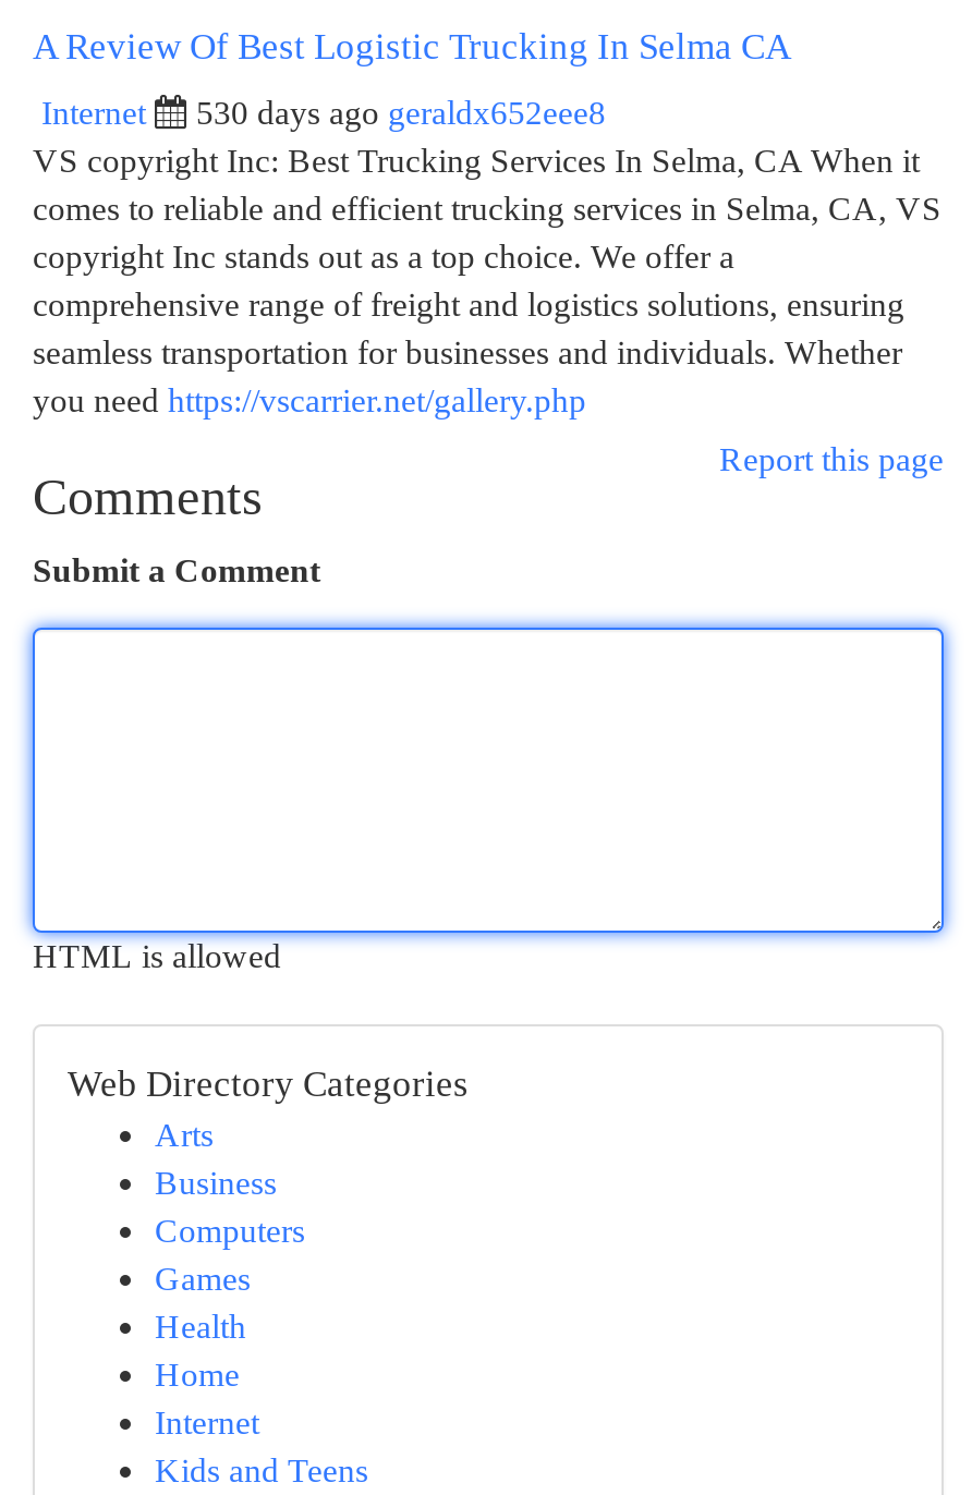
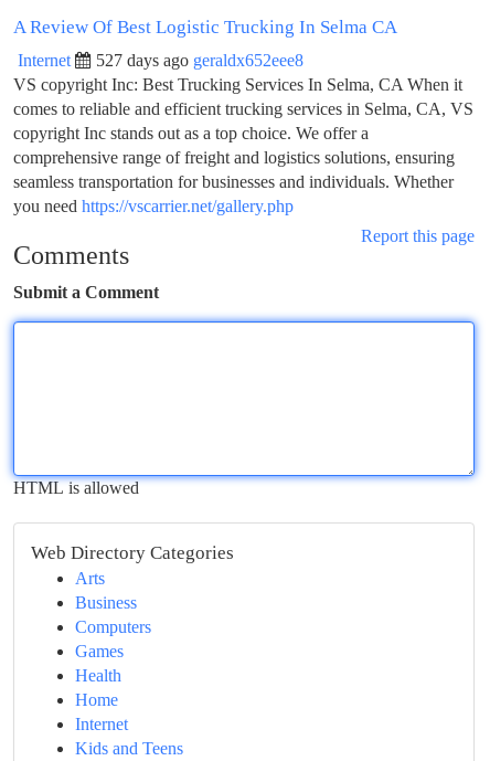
[196,94,606,131] 530 days ago geraldx652eee8 -> [96,51,303,70] 527 days ago geraldx652eee8

